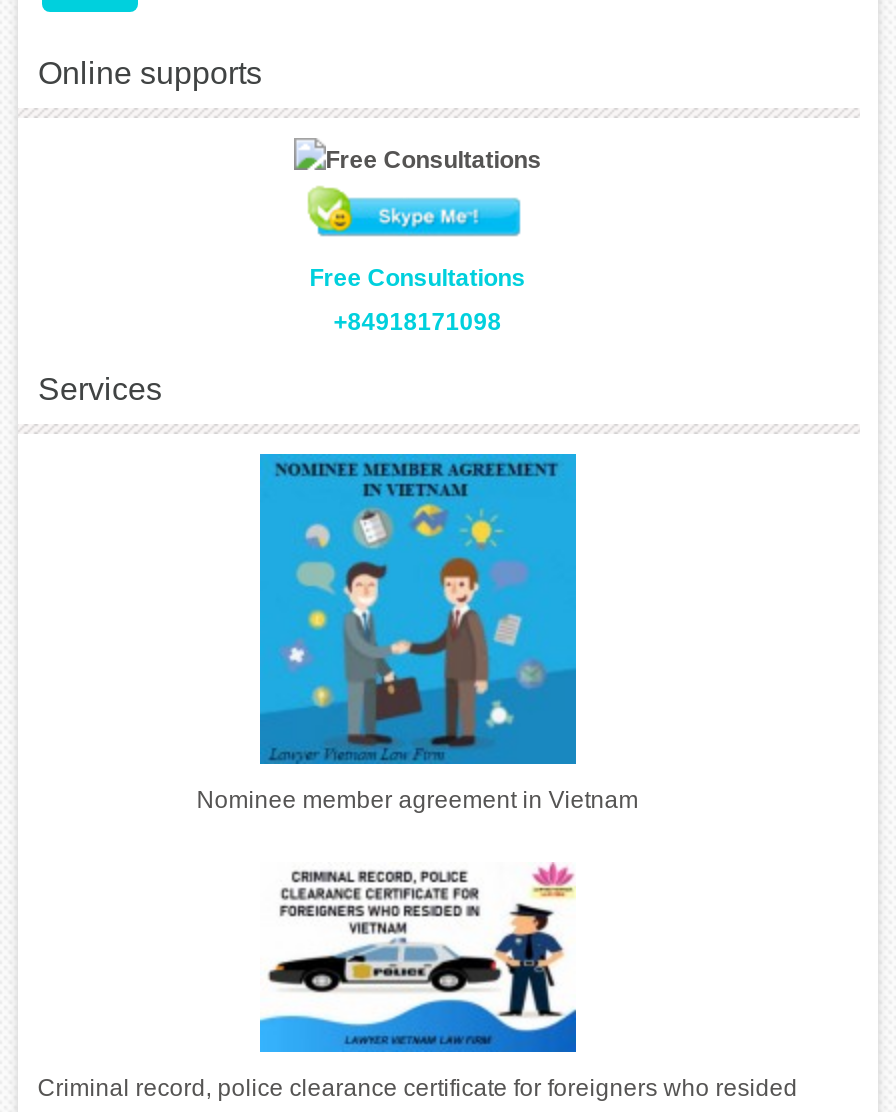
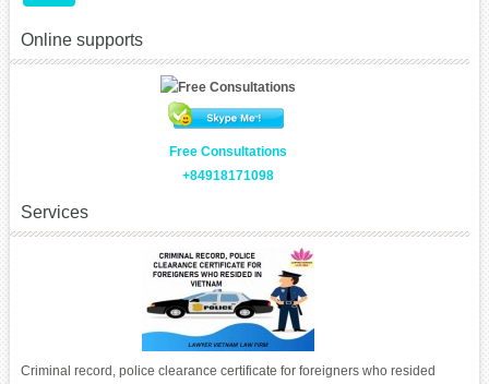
[196,452,638,814] [image] | Nominee member agreement in Vietnam -> none

